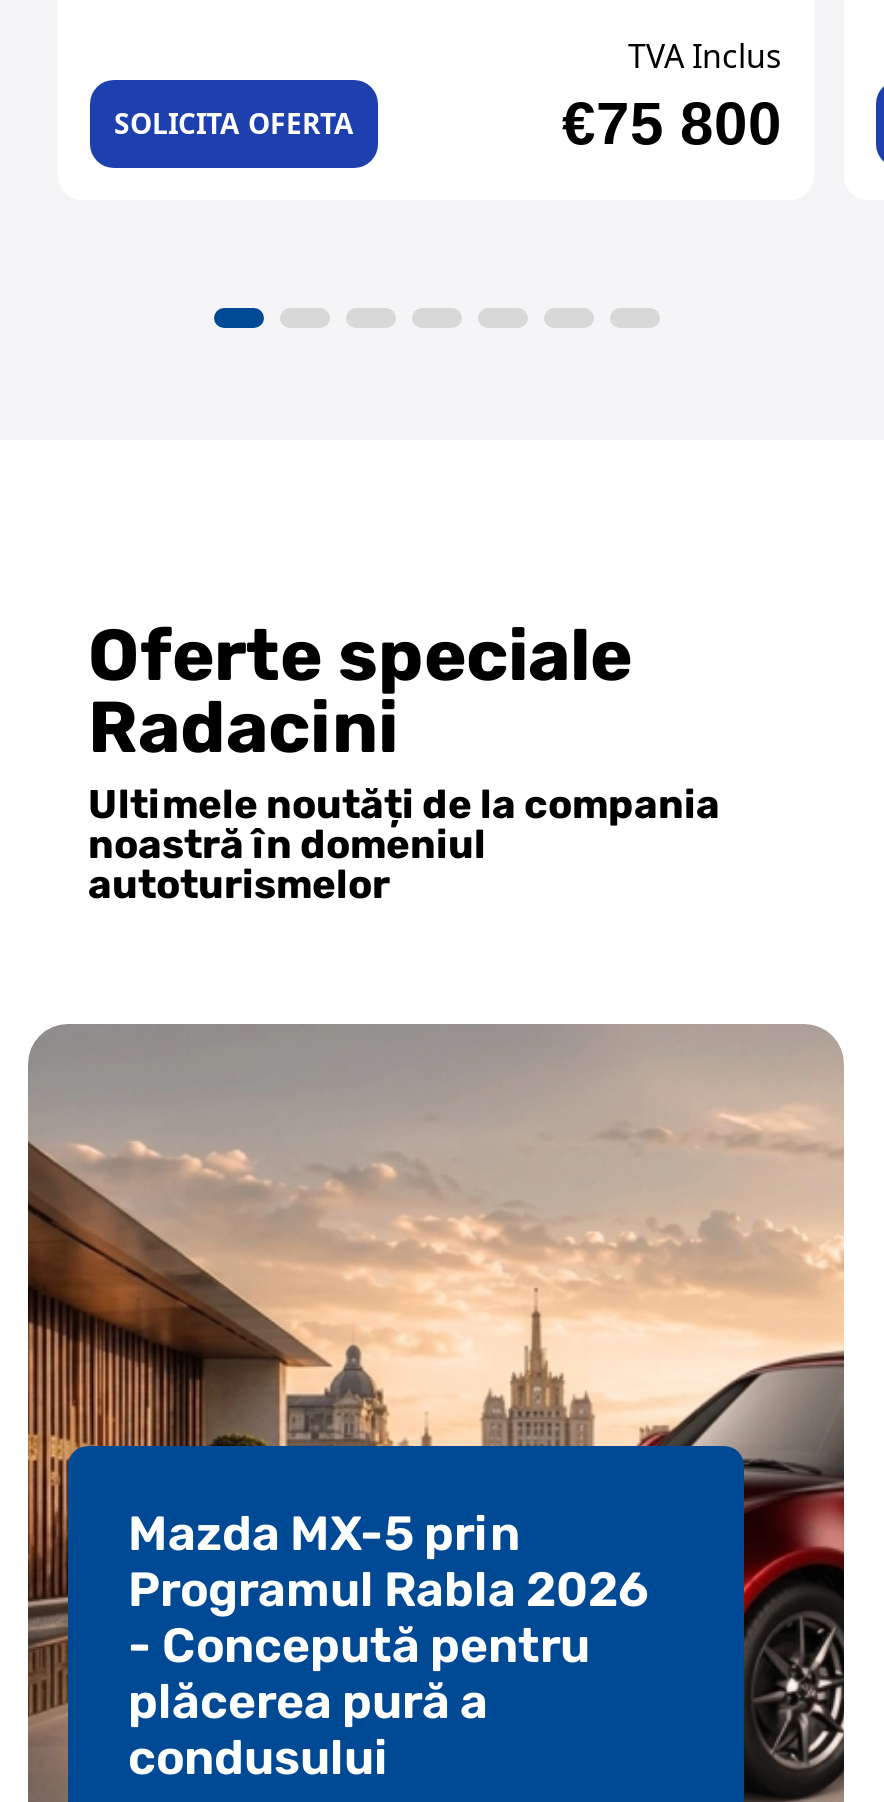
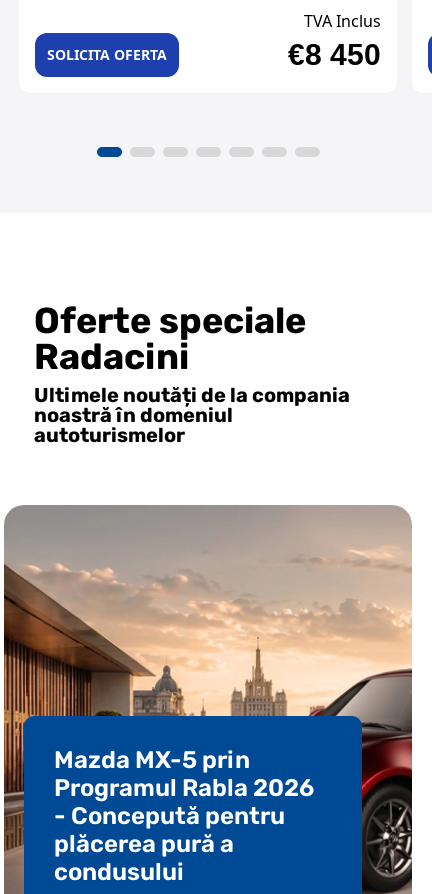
[562,90,782,156] €75 800 -> [288,38,381,71] €8 450

